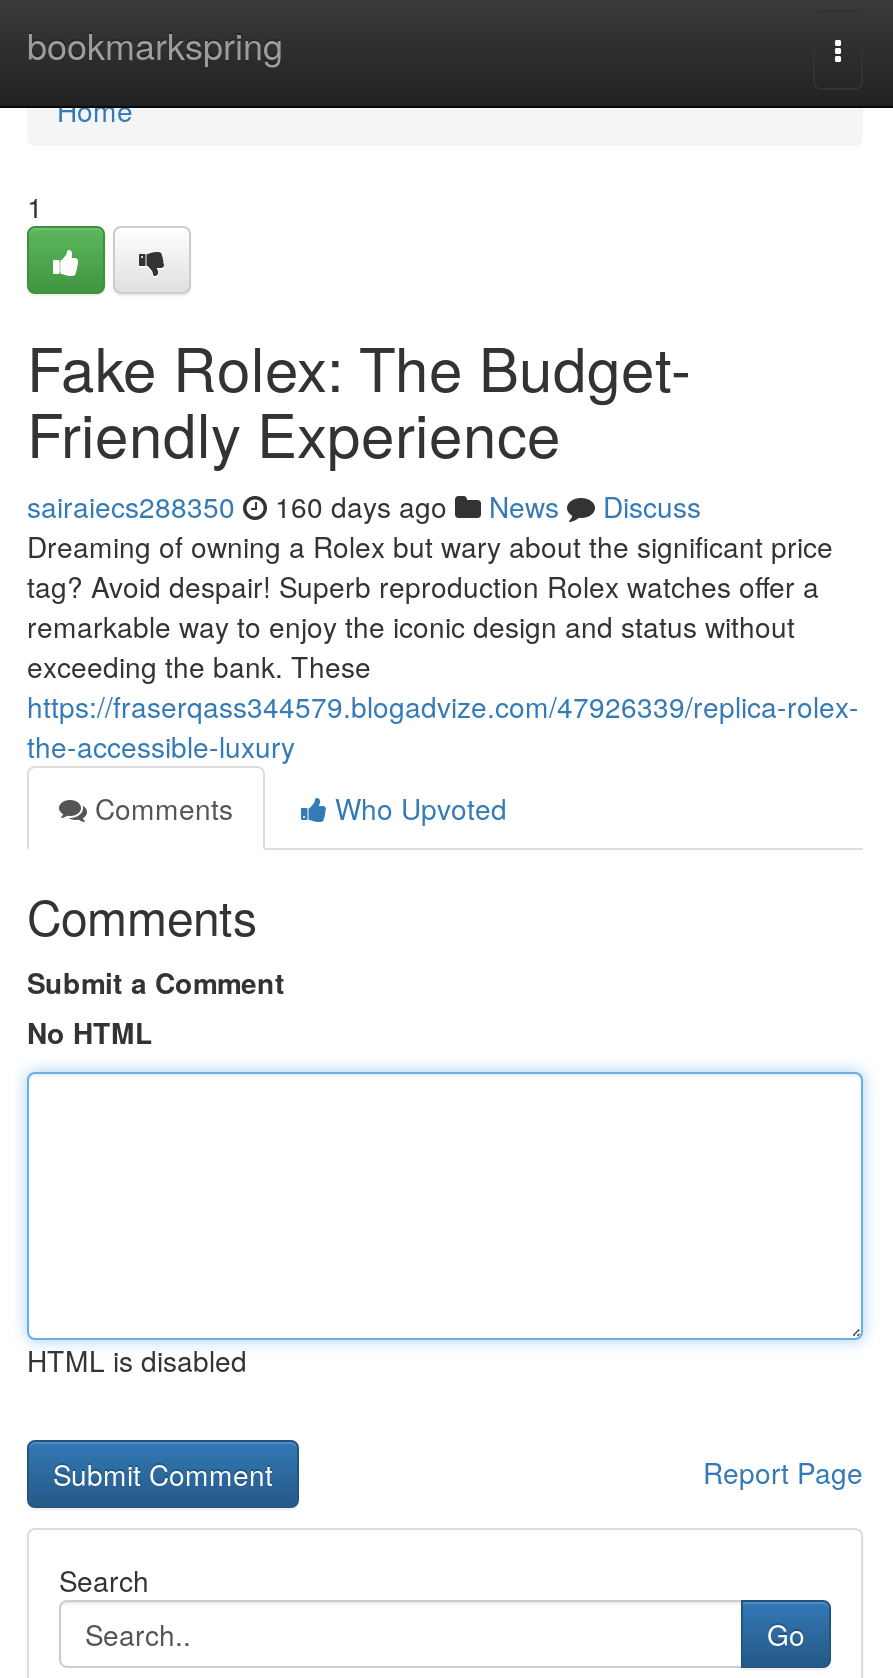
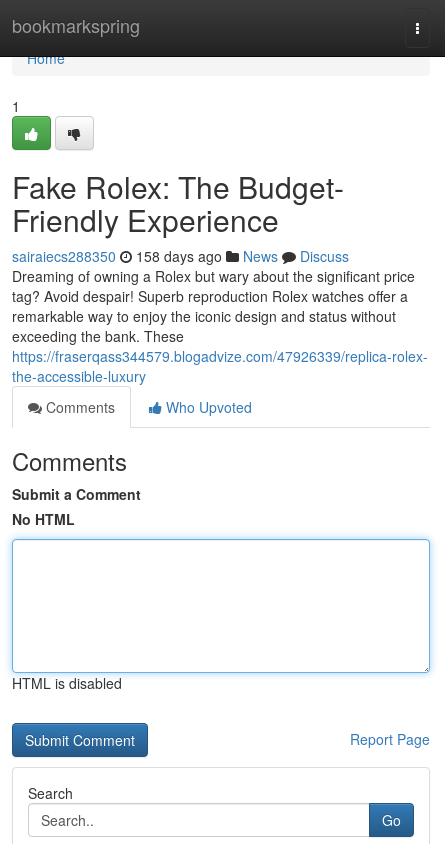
[27,486,701,526] sairaiecs288350 160 days ago News Discuss -> [12,246,349,266] sairaiecs288350 158 days ago News Discuss

